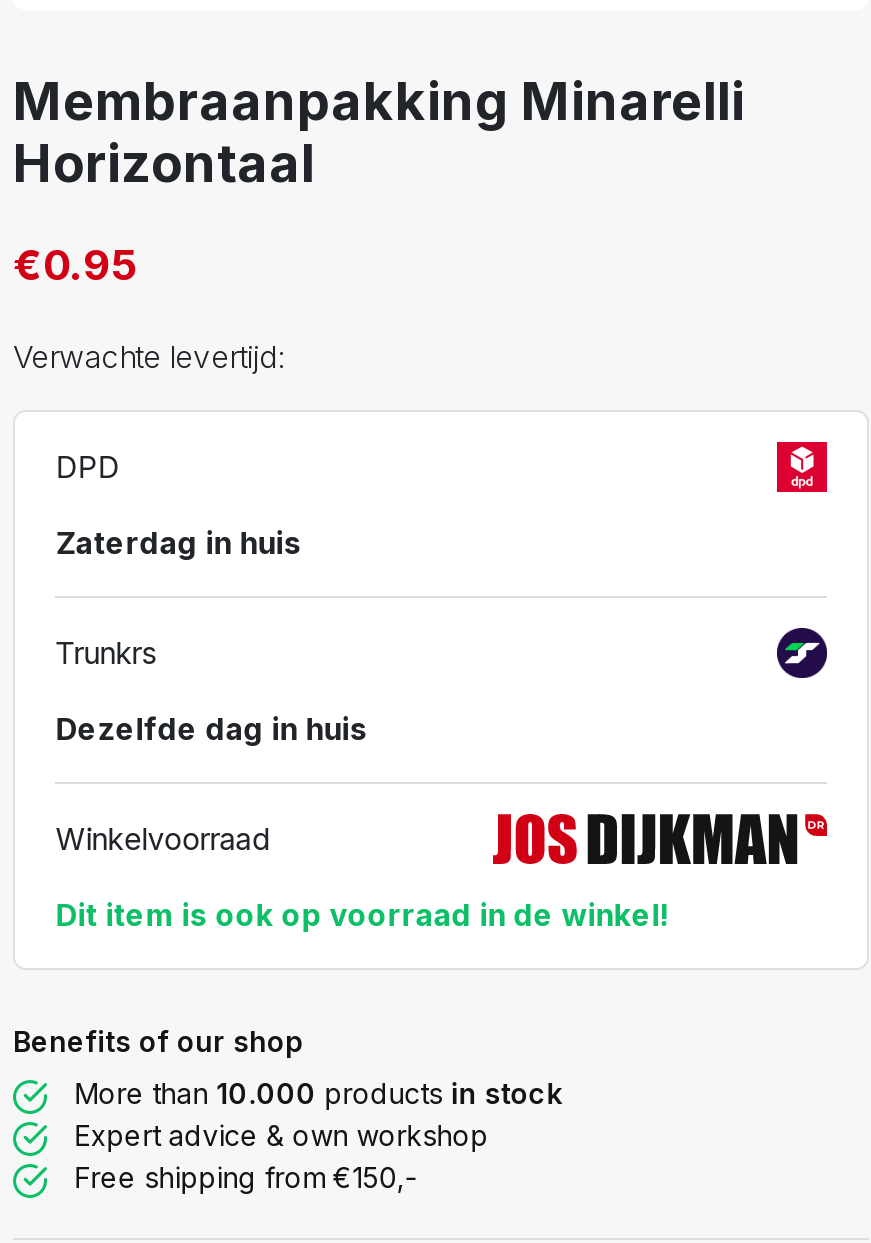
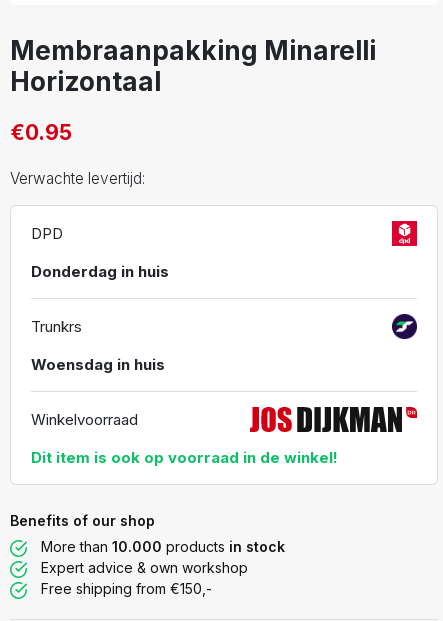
[55,525,301,563] Zaterdag in huis -> [31,262,169,281] Donderdag in huis
[55,711,367,749] Dezelfde dag in huis -> [31,355,165,374] Woensdag in huis

